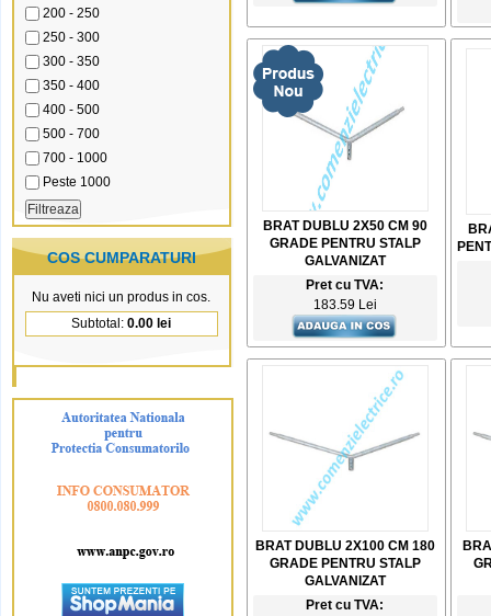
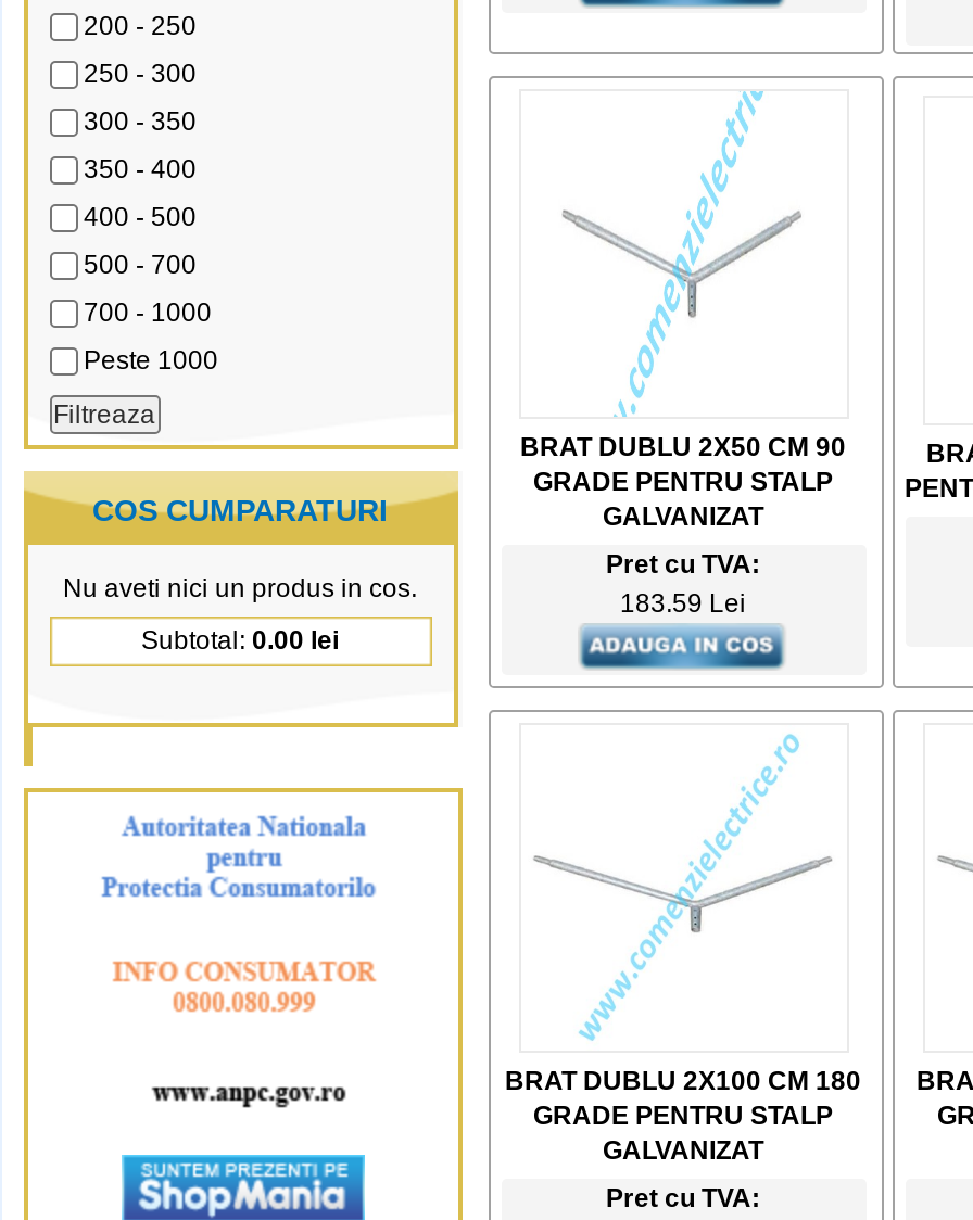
[252,44,324,118] [image] -> none

